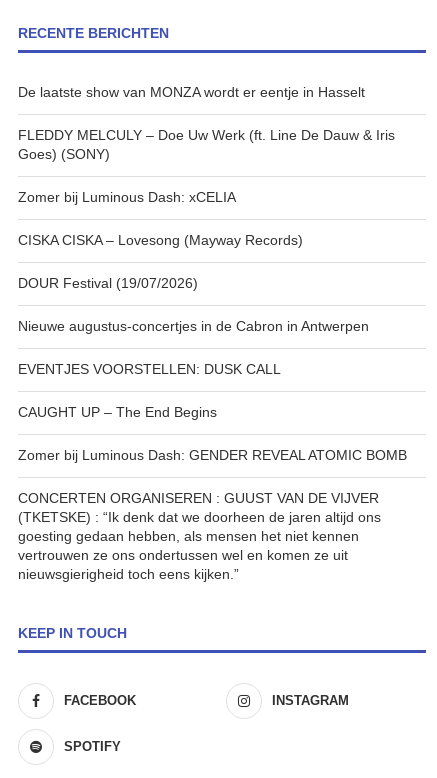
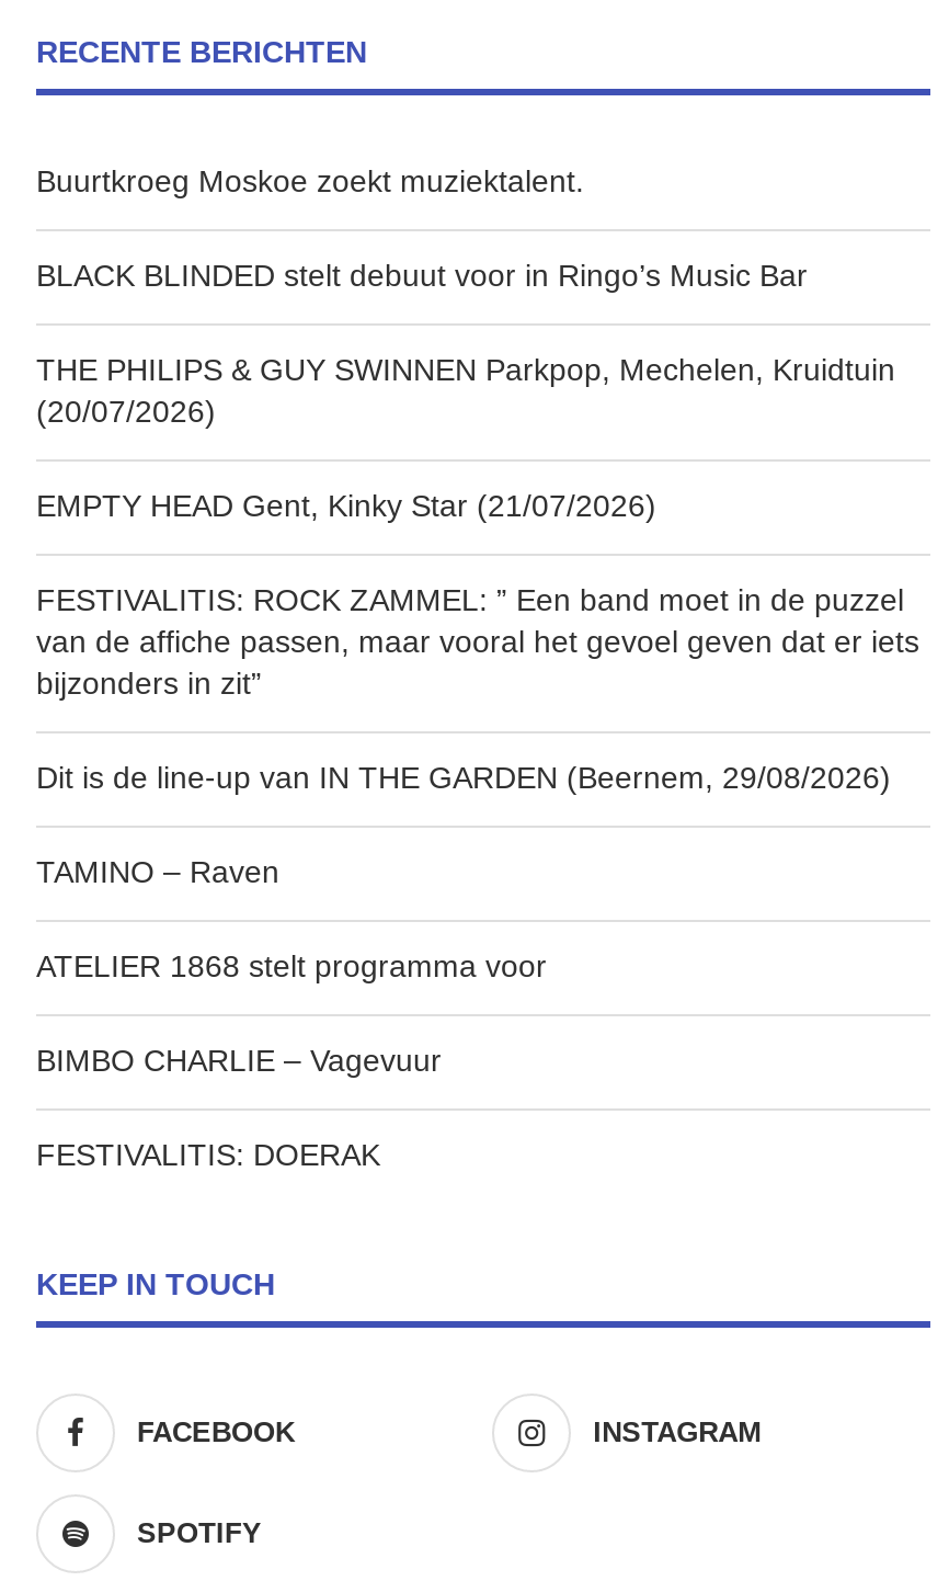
[18,84,365,100] De laatste show van MONZA wordt er eentje in Hasselt -> [36,164,584,199] Buurtkroeg Moskoe zoekt muziektalent.
[18,127,395,162] FLEDDY MELCULY – Doe Uw Werk (ft. Line De Dauw & Iris | Goes) (SONY) -> [36,259,808,294] BLACK BLINDED stelt debuut voor in Ringo’s Music Bar
[18,189,236,205] Zomer bij Luminous Dash: xCELIA -> [36,353,895,430] THE PHILIPS & GUY SWINNEN Parkpop, Mechelen, Kruidtuin | (20/07/2026)
[18,232,303,248] CISKA CISKA – Lovesong (Mayway Records) -> [36,489,656,524] EMPTY HEAD Gent, Kinky Star (21/07/2026)
[18,275,198,291] DOUR Festival (19/07/2026) -> [36,583,919,701] FESTIVALITIS: ROCK ZAMMEL: ” Een band moet in de puzzel | van de affiche passen, maar vooral het gevoel geven dat er iets | bijzonders in zit”
[18,318,369,334] Nieuwe augustus-concertjes in de Cabron in Antwerpen -> [36,761,891,796] Dit is de line-up van IN THE GARDEN (Beernem, 29/08/2026)
[18,361,281,377] EVENTJES VOORSTELLEN: DUSK CALL -> [36,855,279,890] TAMINO – Raven
[18,404,217,420] CAUGHT UP – The End Begins -> [36,949,547,984] ATELIER 1868 stelt programma voor
[18,447,407,463] Zomer bij Luminous Dash: GENDER REVEAL ATOMIC BOMB -> [36,1044,442,1079] BIMBO CHARLIE – Vagevuur
[18,490,381,582] CONCERTEN ORGANISEREN : GUUST VAN DE VIJVER | (TKETSKE) : “Ik denk dat we doorheen de jaren altijd ons | goesting gedaan hebben, als mensen het niet kennen | vertrouwen ze ons ondertussen wel en komen ze uit | nieuwsgierigheid toch eens kijken.” -> [36,1138,380,1173] FESTIVALITIS: DOERAK

